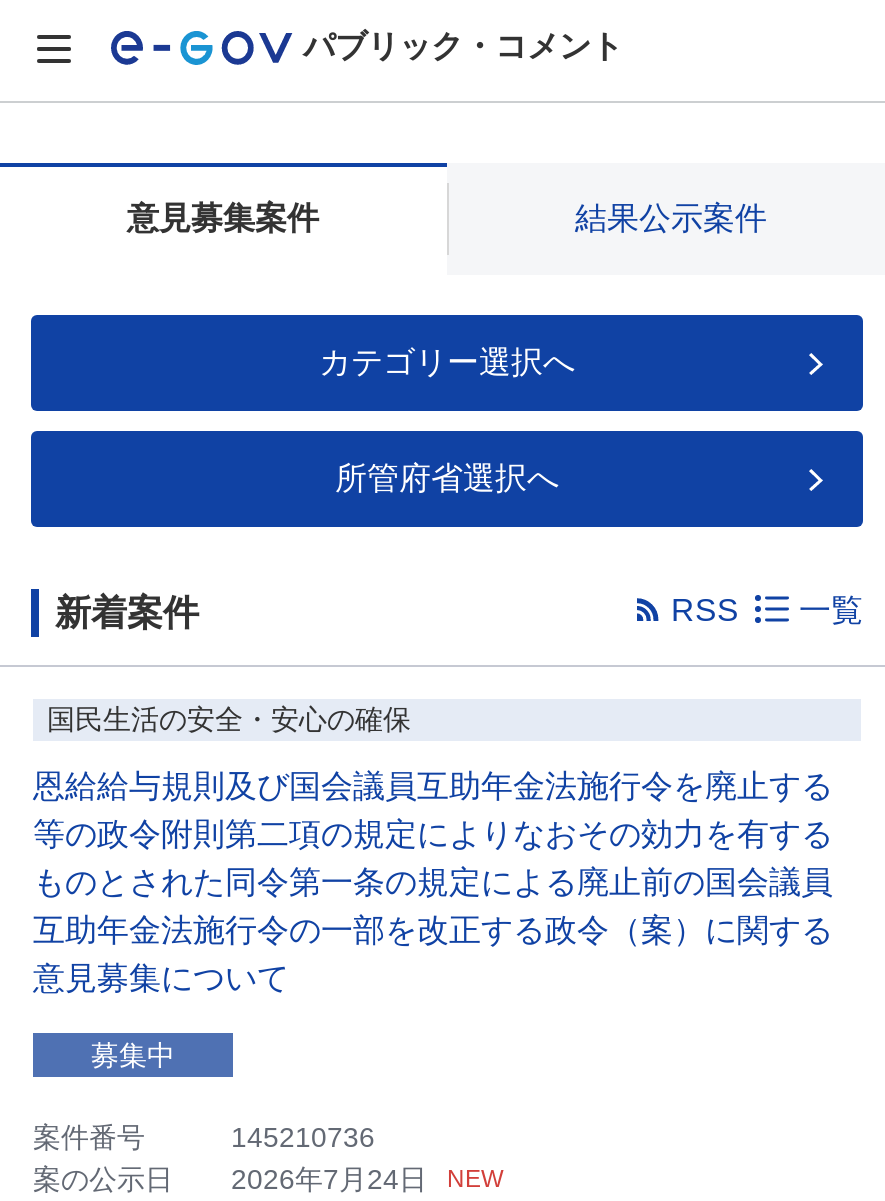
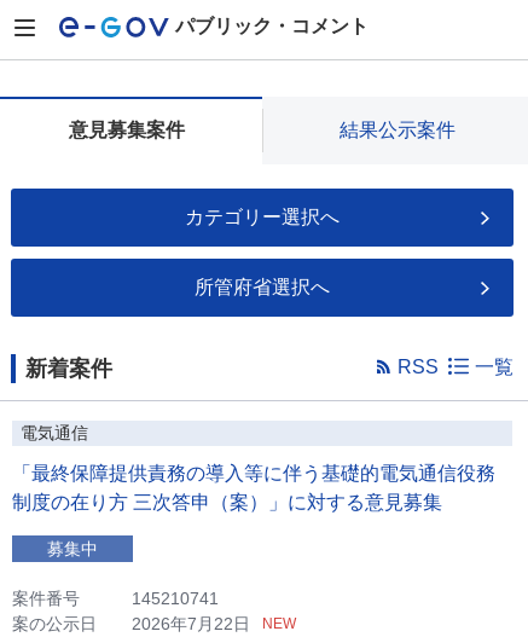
[47,703,411,735] 国民生活の安全・安心の確保 -> [21,423,88,442] 電気通信
[33,769,833,995] 恩給給与規則及び国会議員互助年金法施行令を廃止する | 等の政令附則第二項の規定によりなおその効力を有する | ものとされた同令第一条の規定による廃止前の国会議員 | 互助年金法施行令の一部を改正する政令（案）に関する | 意見募集について -> [12,463,495,513] 「最終保障提供責務の導入等に伴う基礎的電気通信役務 | 制度の在り方 三次答申（案）」に対する意見募集
[231,1121,375,1153] 145210736 -> [132,589,219,608] 145210741
[33,1163,503,1195] 案の公示日 2026年7月24日 NEW -> [12,614,296,633] 案の公示日 2026年7月22日 NEW

